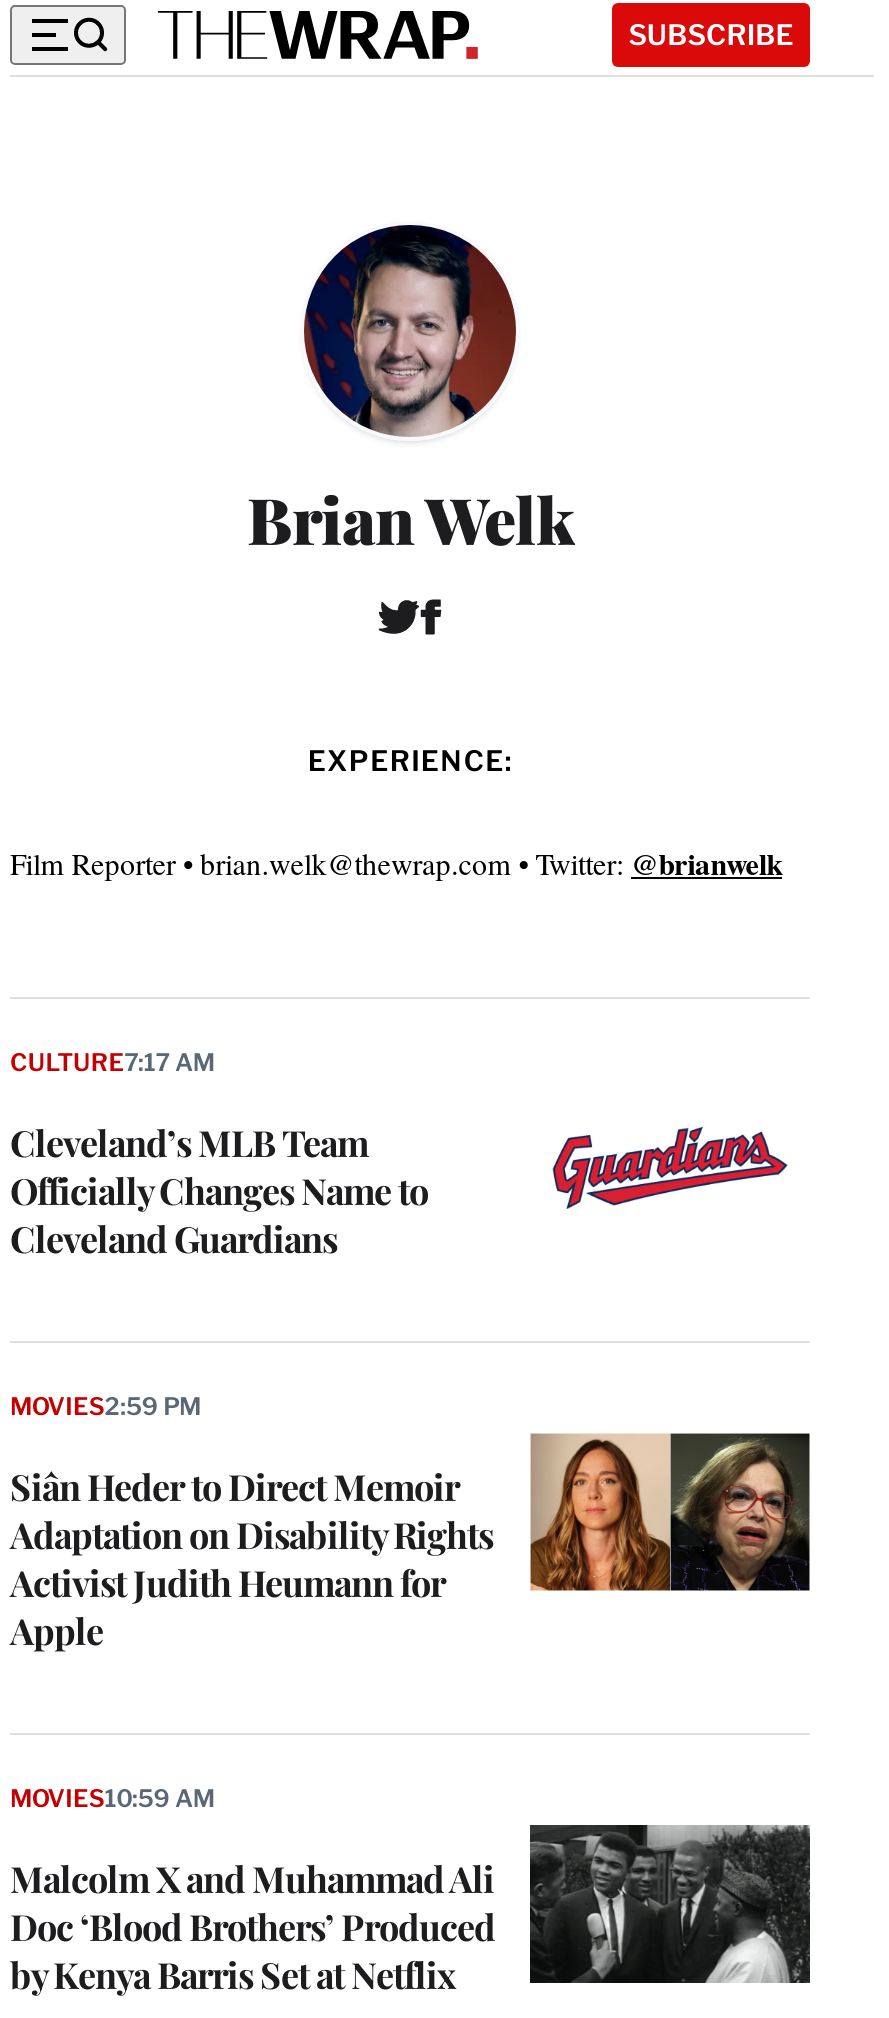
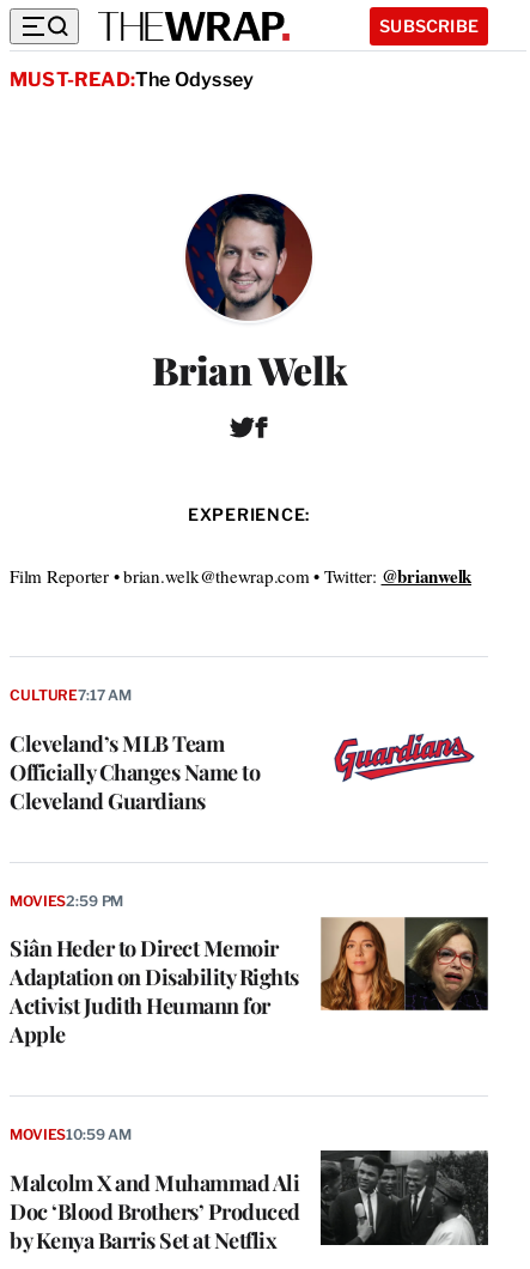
none -> [10,69,254,91] MUST-READ:The Odyssey

